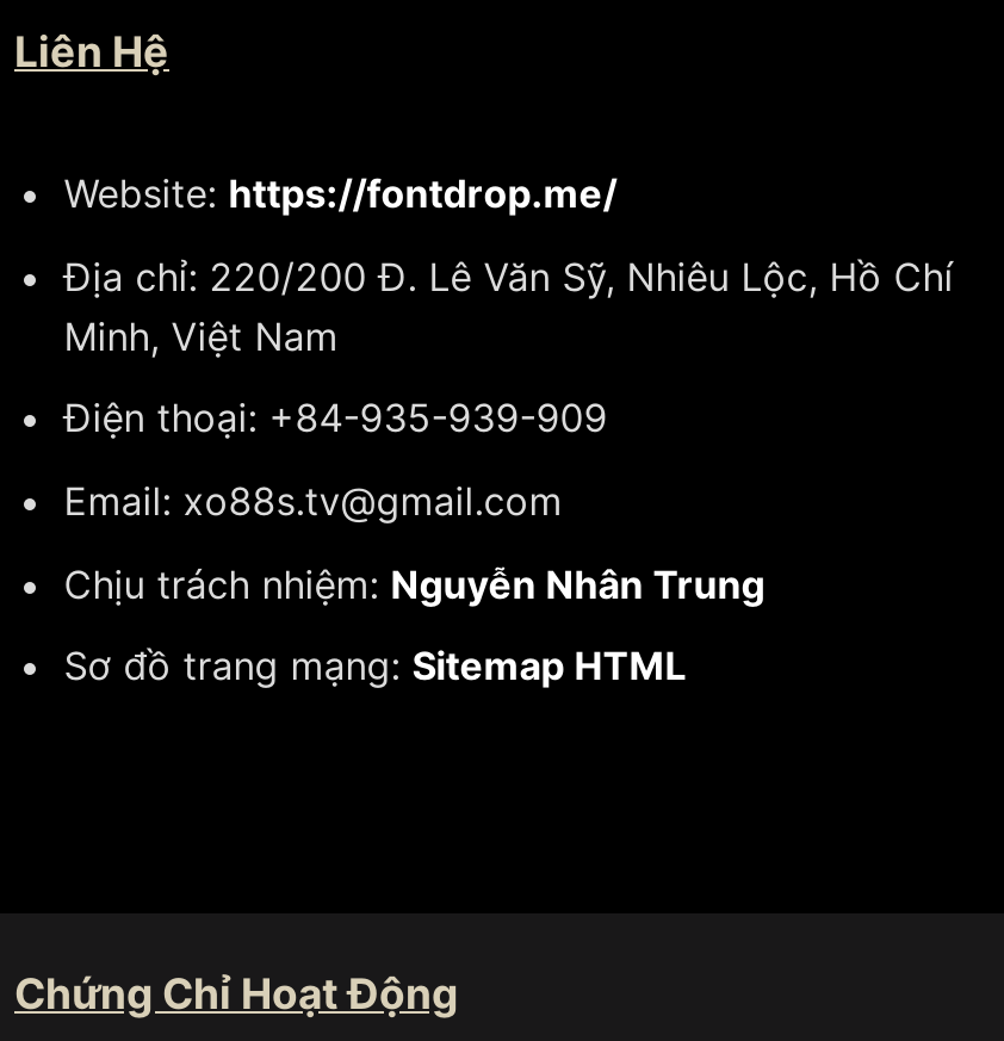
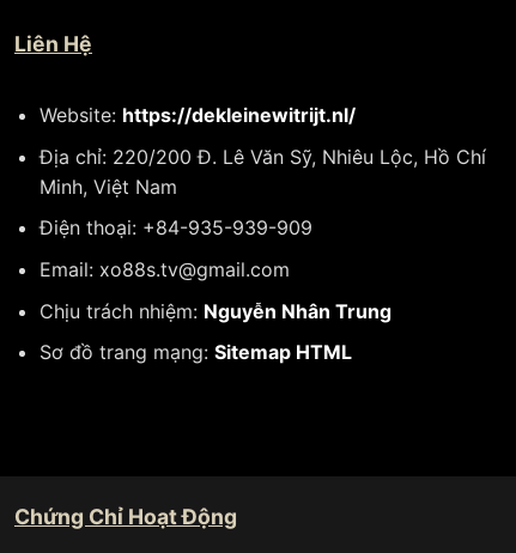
[64,170,617,218] Website: https://fontdrop.me/ -> [39,103,355,127] Website: https://dekleinewitrijt.nl/

